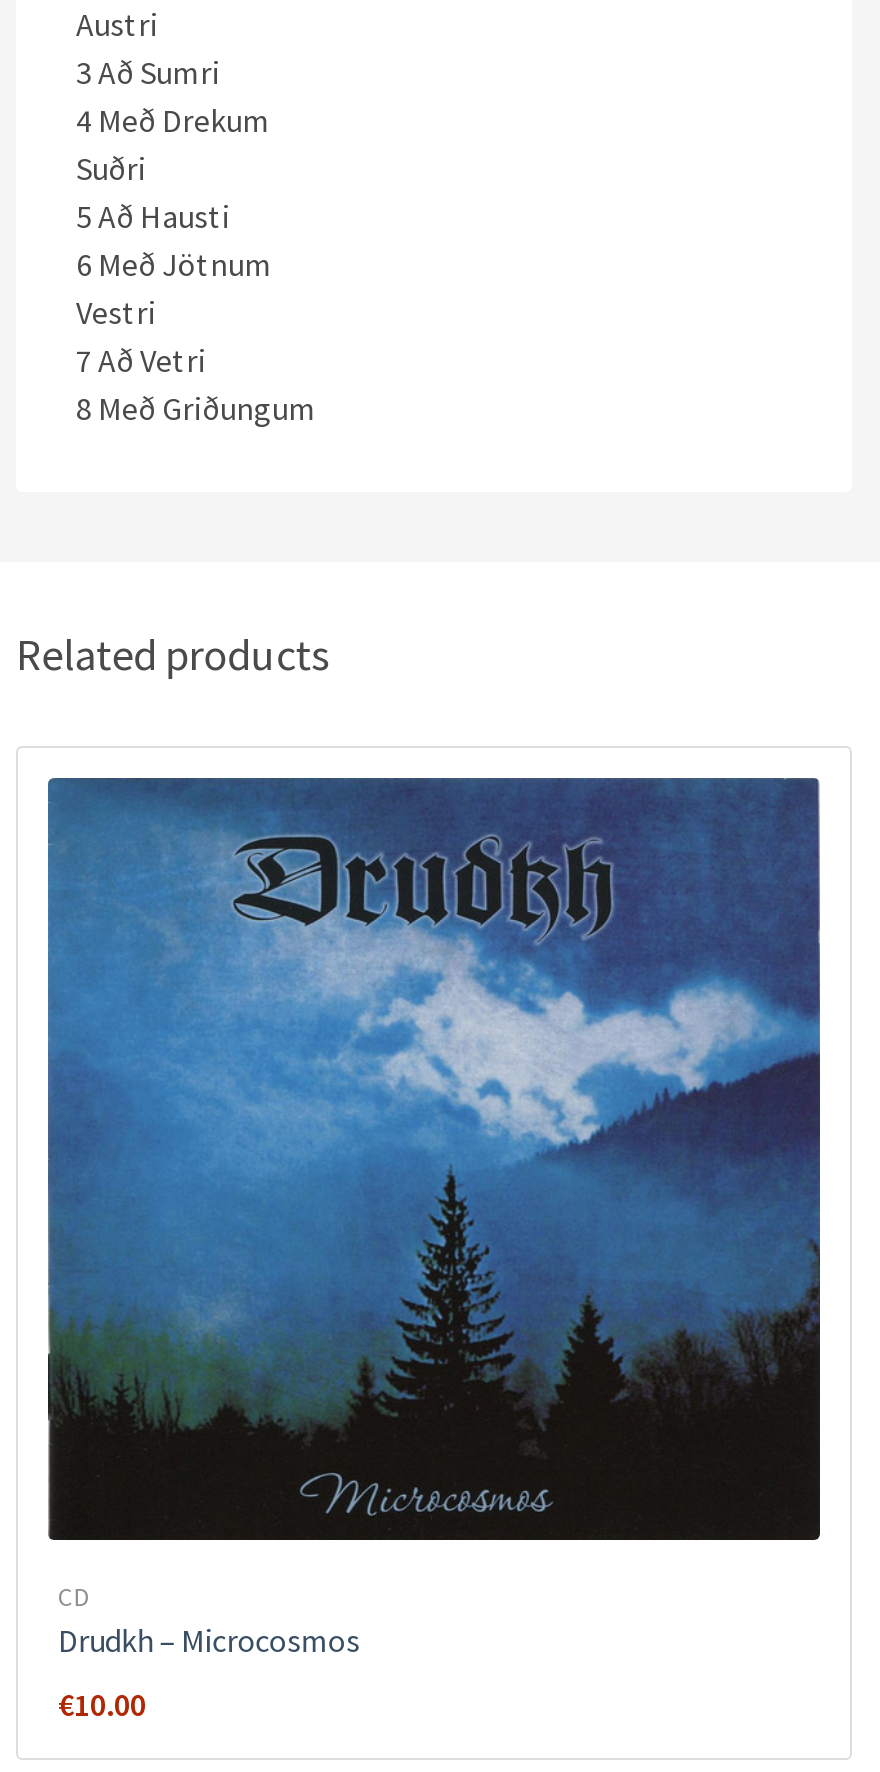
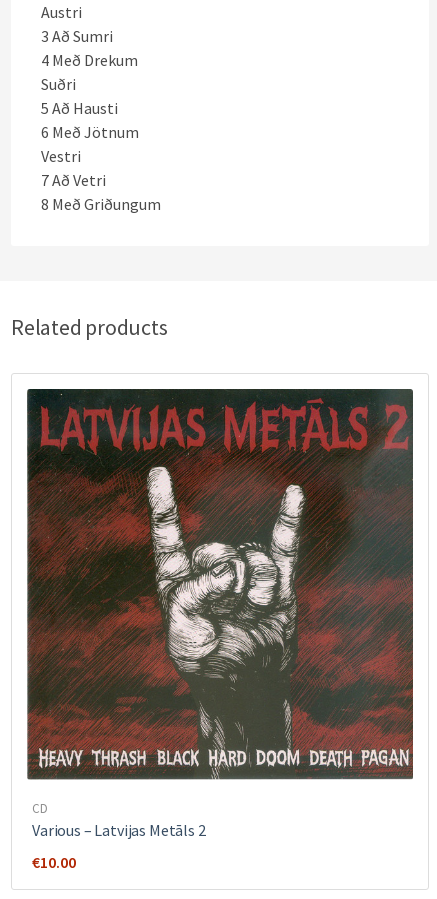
[48,776,822,1542] [image] -> [27,388,414,780] [image]
[58,1620,360,1660] Drudkh – Microcosmos -> [32,820,206,840] Various – Latvijas Metāls 2

